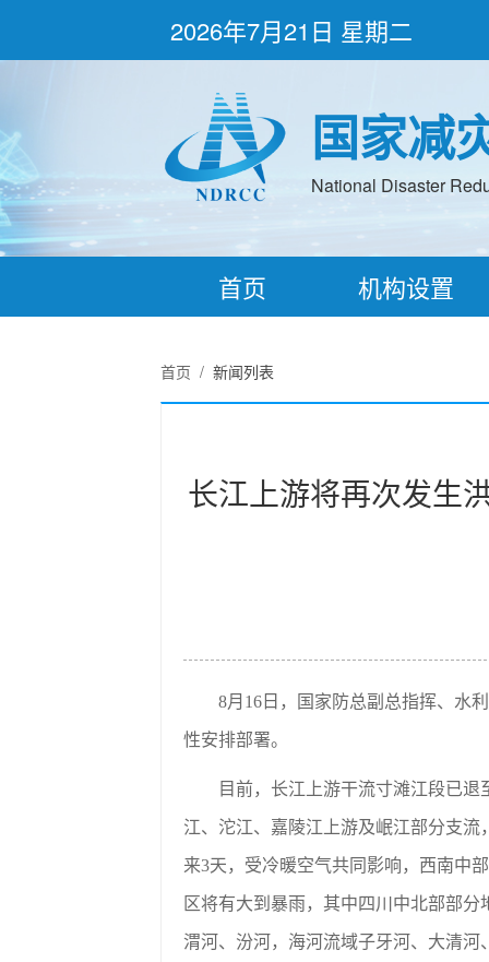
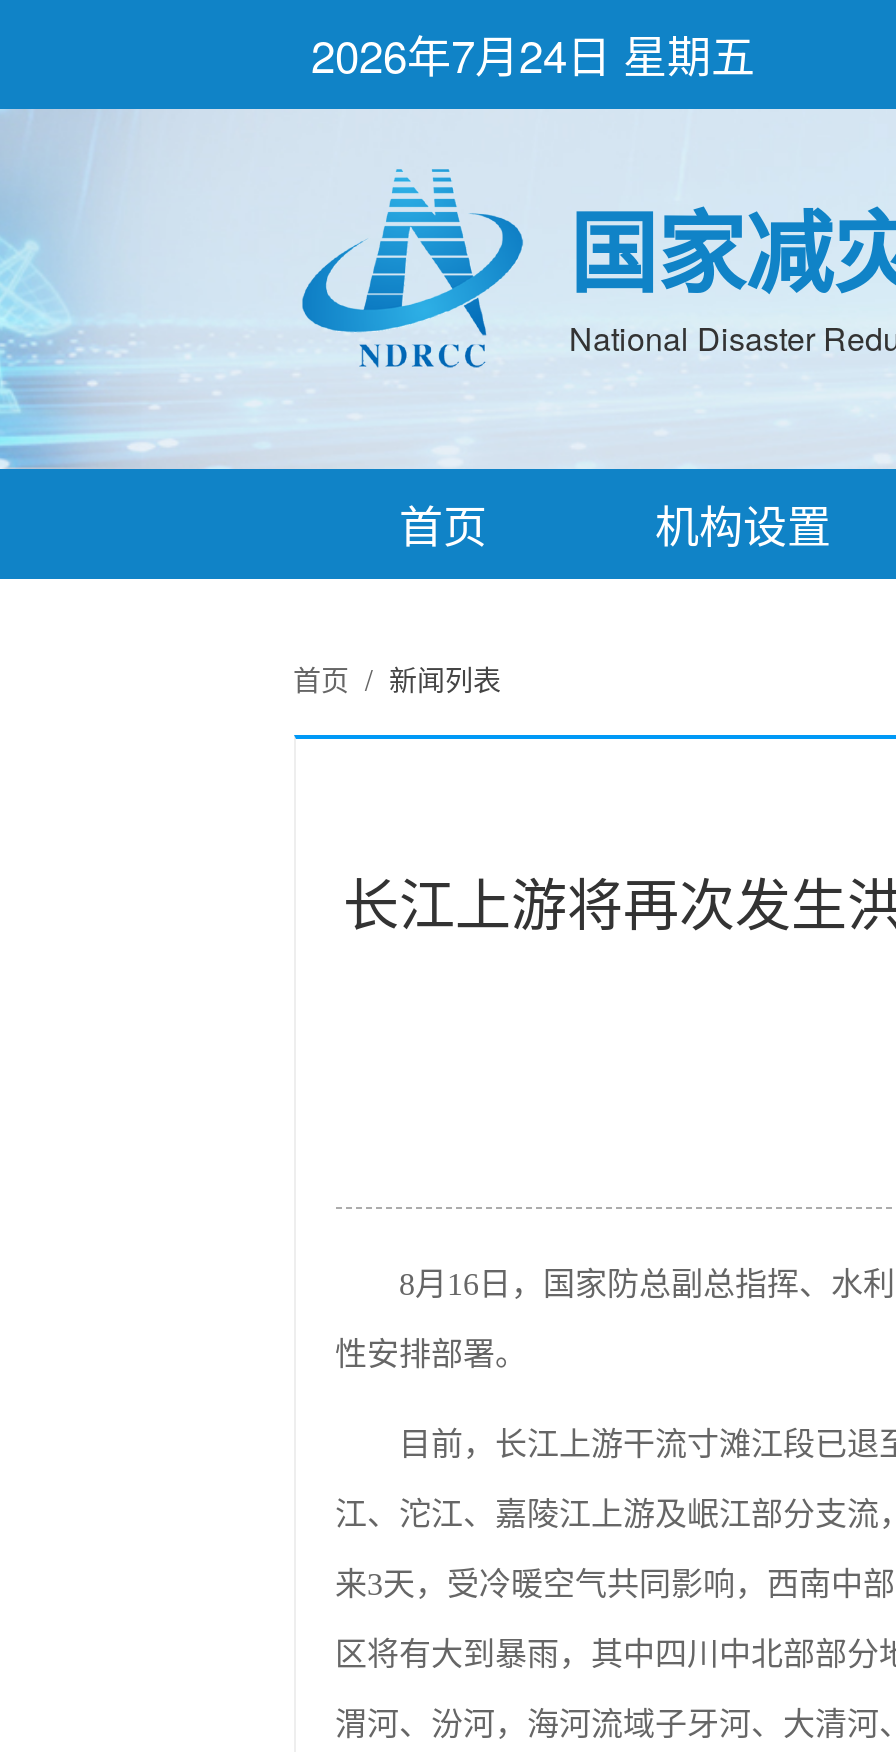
[170,13,412,47] 2026年7月21日 星期二 -> [311,23,755,85] 2026年7月24日 星期五

